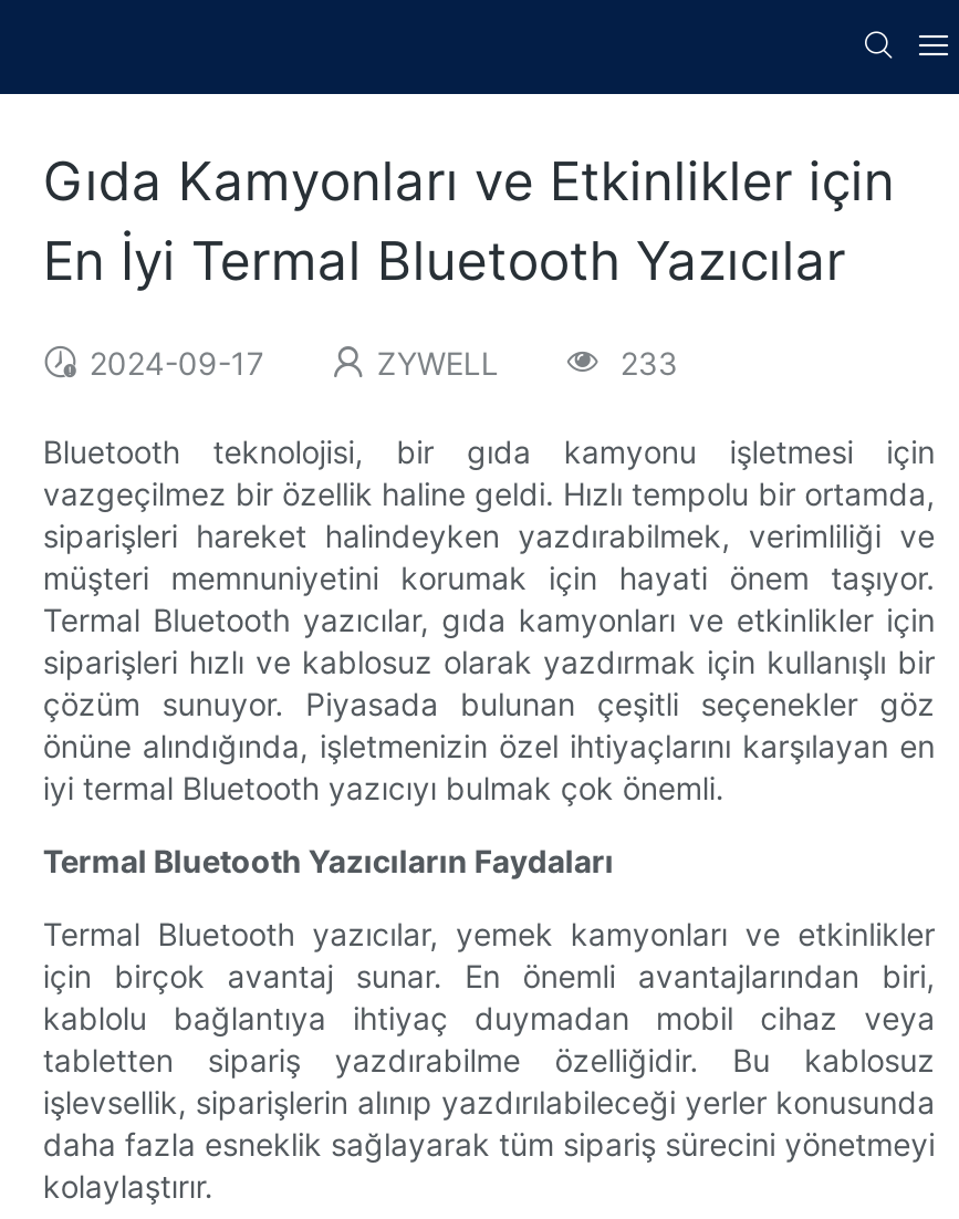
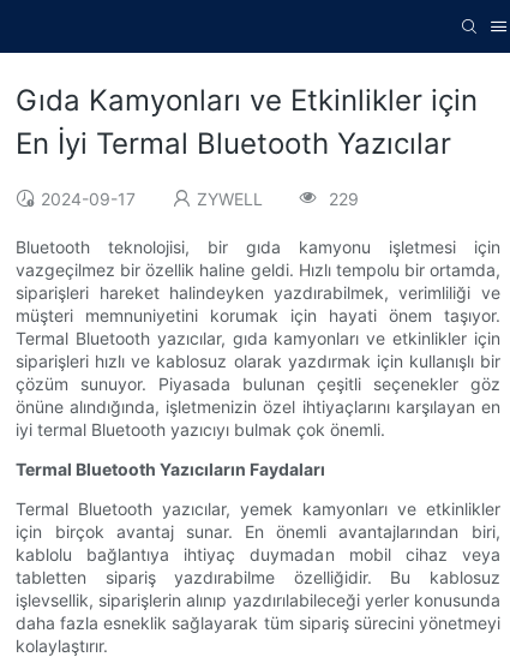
[620,345,678,383] 233 -> [329,189,359,209] 229

